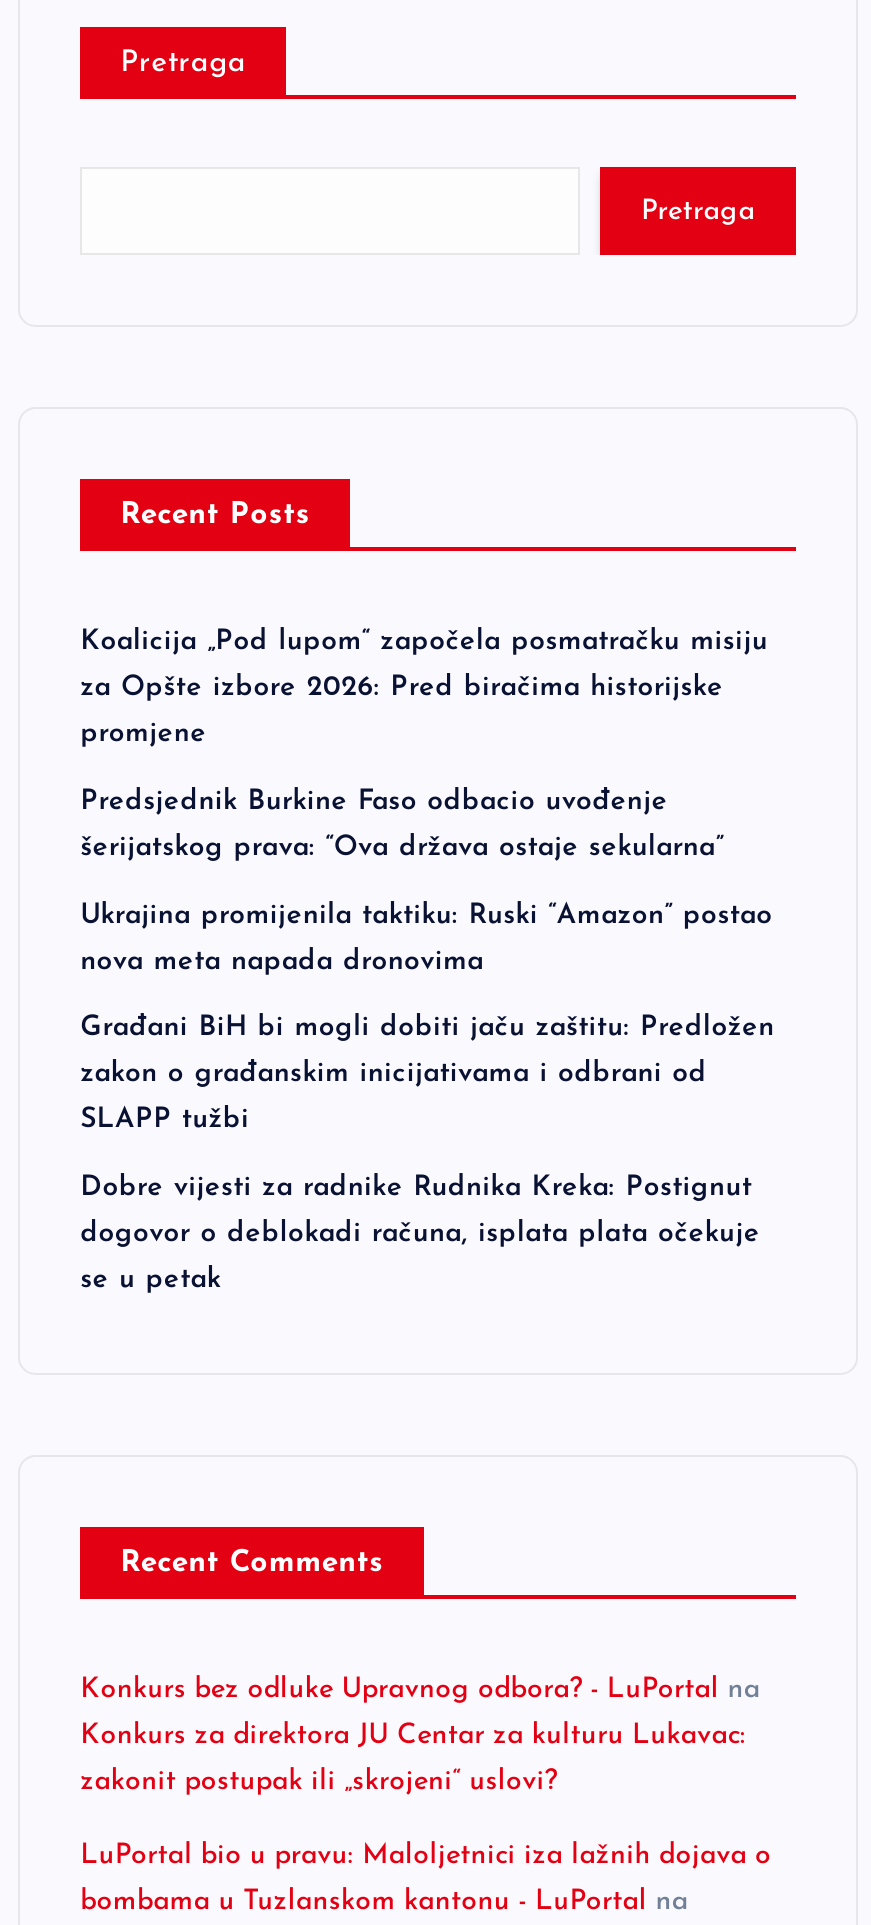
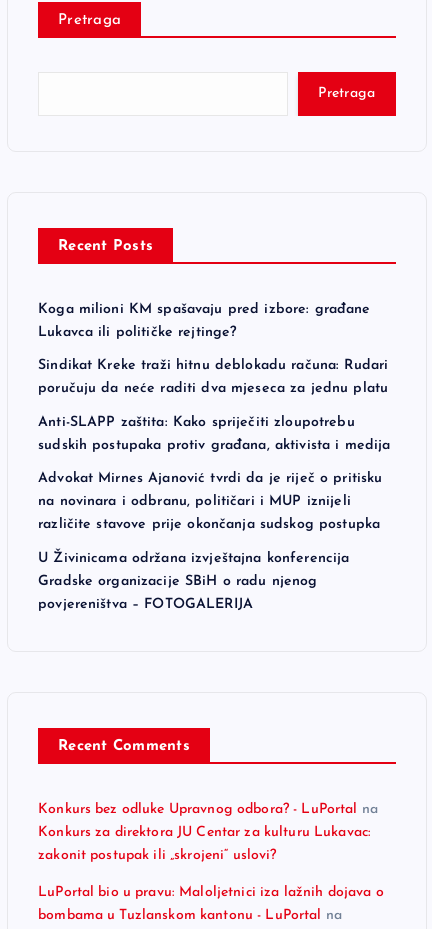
[80,628,775,1294] Koalicija „Pod lupom“ započela posmatračku misiju | za Opšte izbore 2026: Pred biračima historijske | promjene | Predsjednik Burkine Faso odbacio uvođenje | šerijatskog prava: “Ova država ostaje sekularna” | Ukrajina promijenila taktiku: Ruski “Amazon” postao | nova meta napada dronovima | Građani BiH bi mogli dobiti jaču zaštitu: Predložen | zakon o građanskim inicijativama i odbrani od | SLAPP tužbi | Dobre vijesti za radnike Rudnika Kreka: Postignut | dogovor o deblokadi računa, isplata plata očekuje | se u petak -> [38,302,390,612] Koga milioni KM spašavaju pred izbore: građane | Lukavca ili političke rejtinge? | Sindikat Kreke traži hitnu deblokadu računa: Rudari | poručuju da neće raditi dva mjeseca za jednu platu | Anti-SLAPP zaštita: Kako spriječiti zloupotrebu | sudskih postupaka protiv građana, aktivista i medija | Advokat Mirnes Ajanović tvrdi da je riječ o pritisku | na novinara i odbranu, političari i MUP iznijeli | različite stavove prije okončanja sudskog postupka | U Živinicama održana izvještajna konferencija | Gradske organizacije SBiH o radu njenog | povjereništva – FOTOGALERIJA

